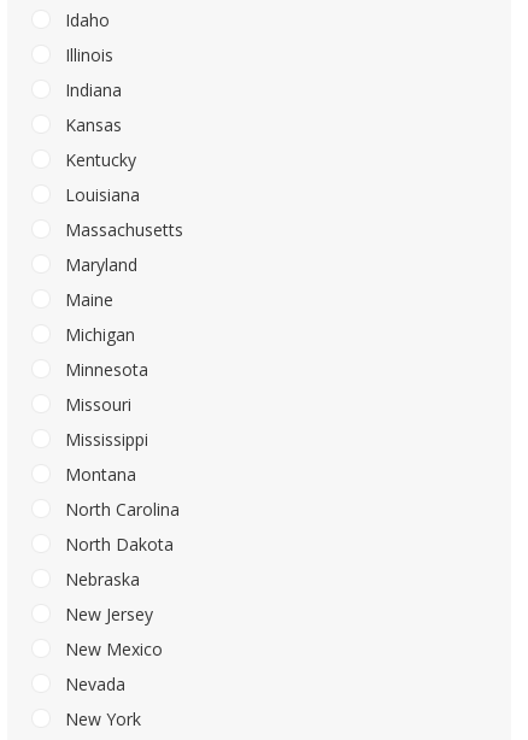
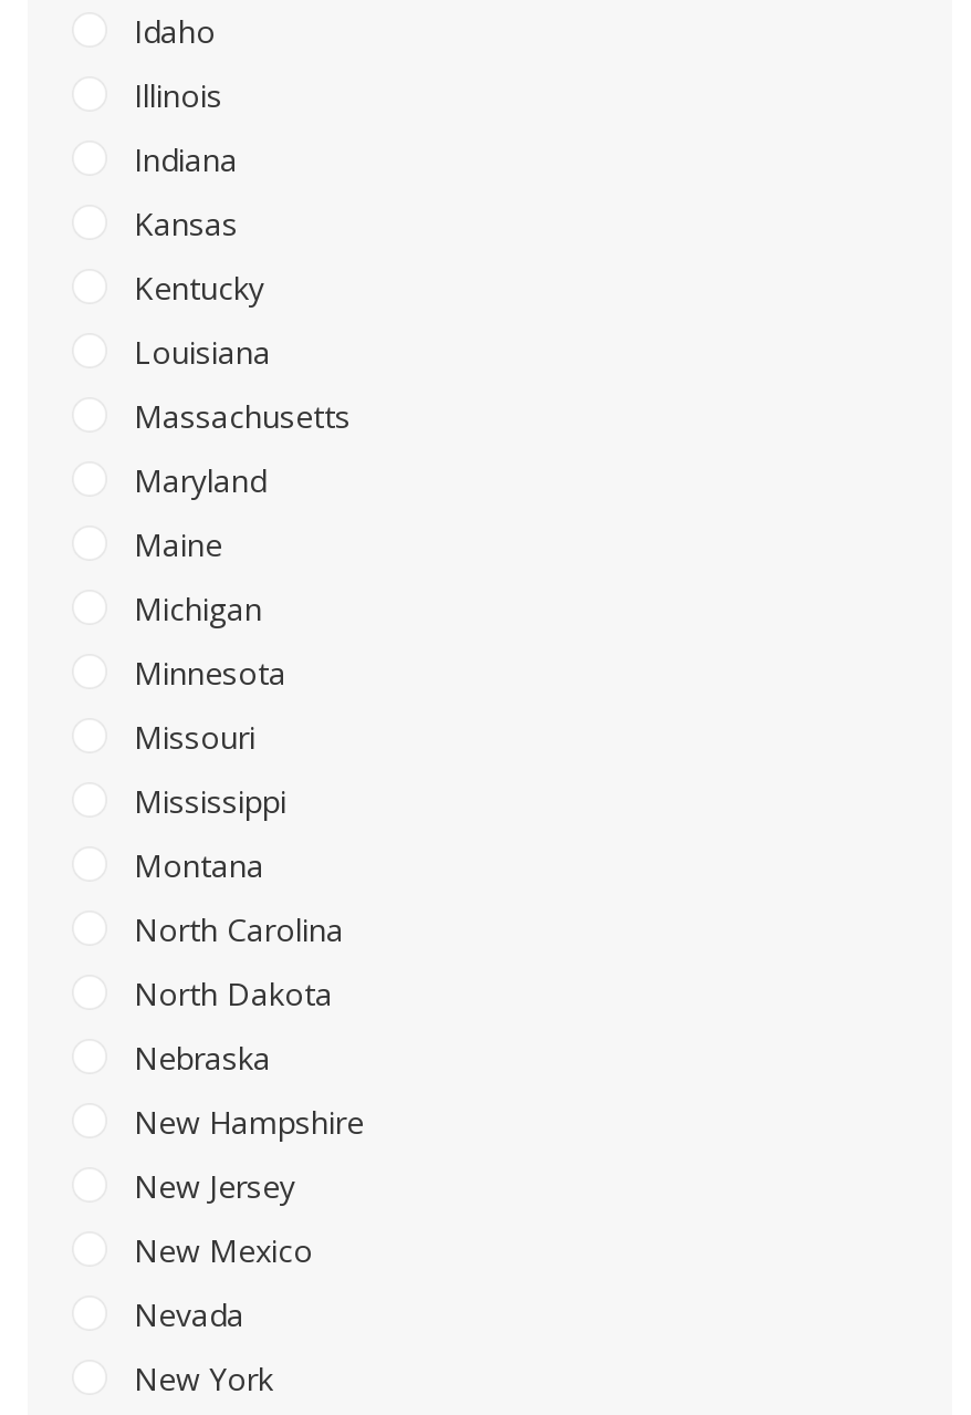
none -> [125,1101,364,1143] New Hampshire

